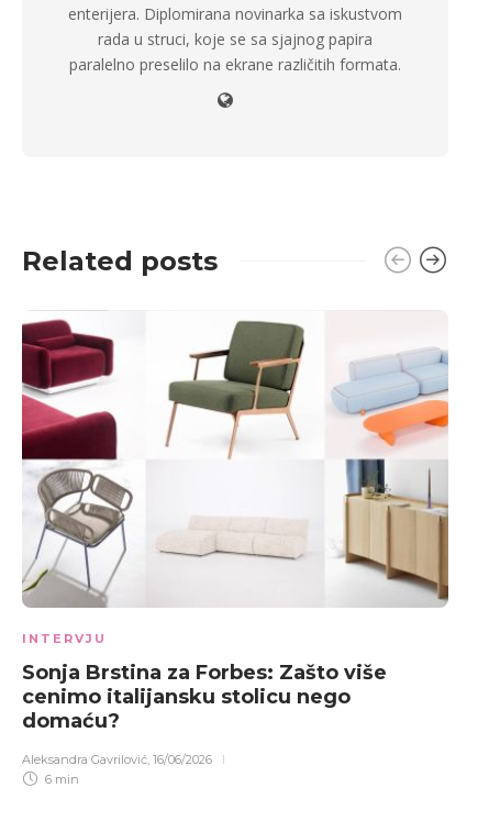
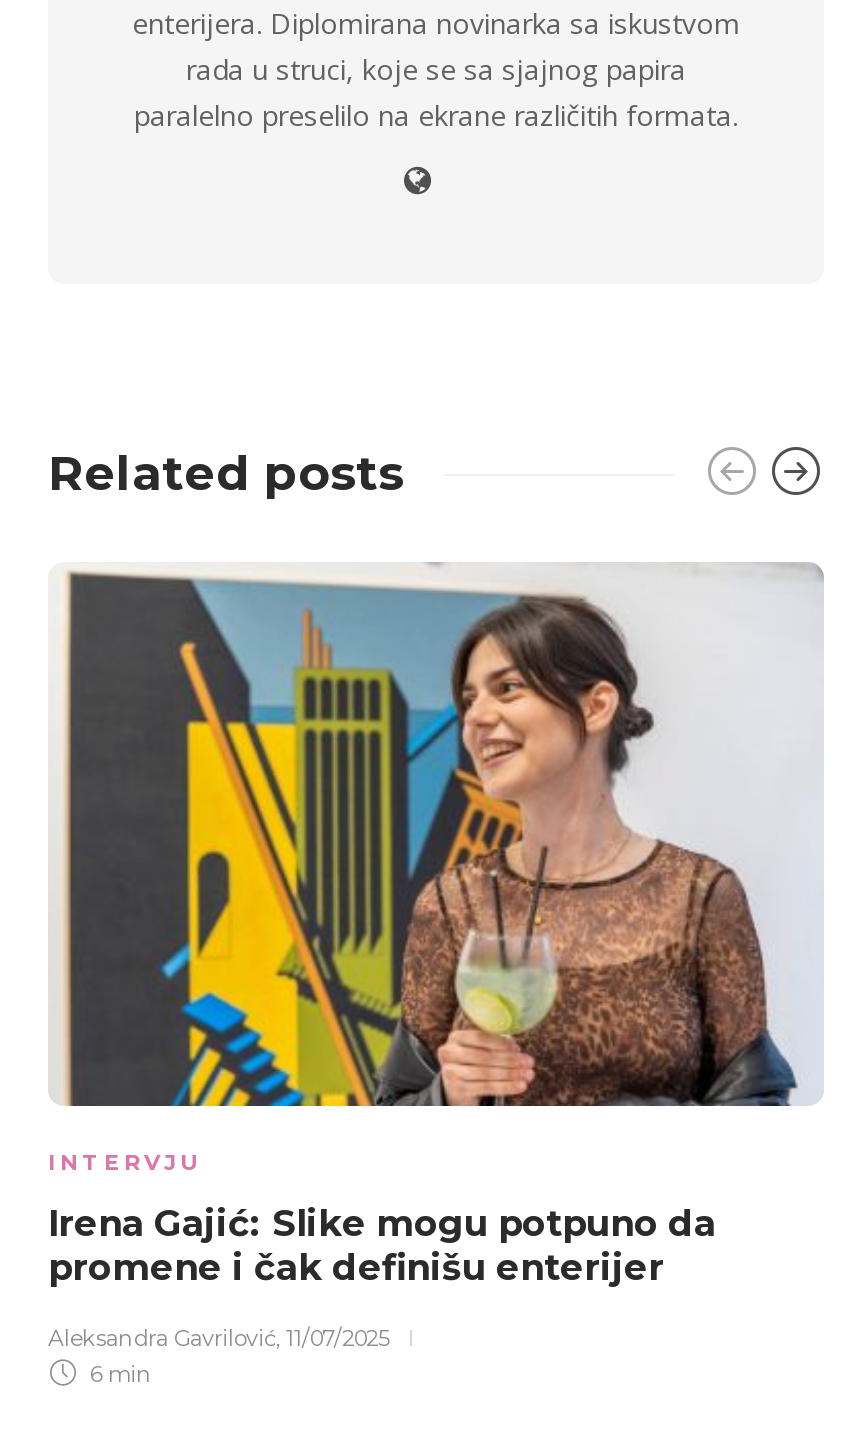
[21,310,449,608] [image] -> [48,562,824,1108] [image]
[22,661,387,733] Sonja Brstina za Forbes: Zašto više | cenimo italijansku stolicu nego | domaću? -> [48,1202,716,1290] Irena Gajić: Slike mogu potpuno da | promene i čak definišu enterijer
[22,752,212,767] Aleksandra Gavrilović, 16/06/2026 -> [48,1324,390,1352] Aleksandra Gavrilović, 11/07/2025

